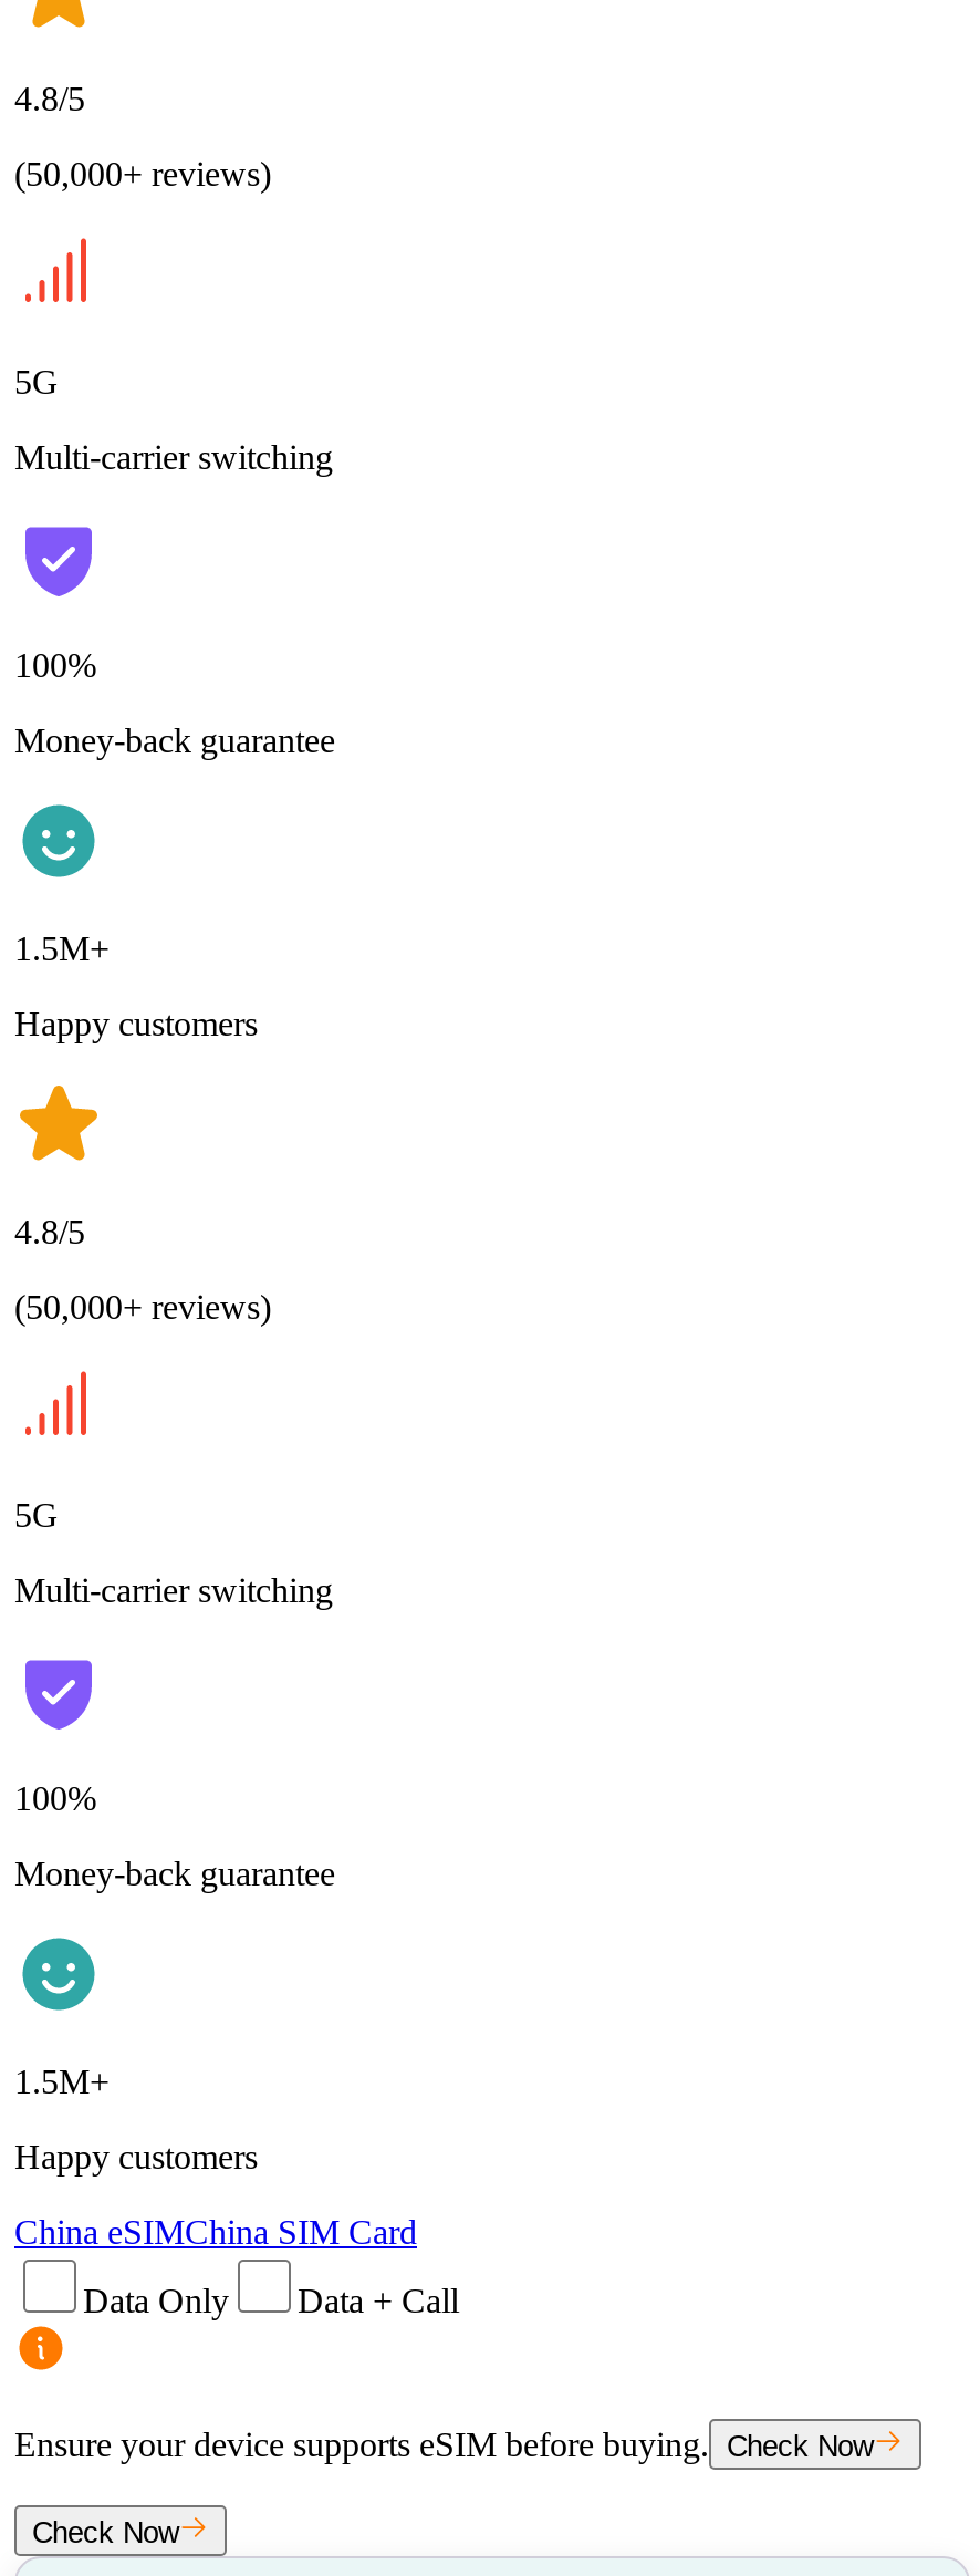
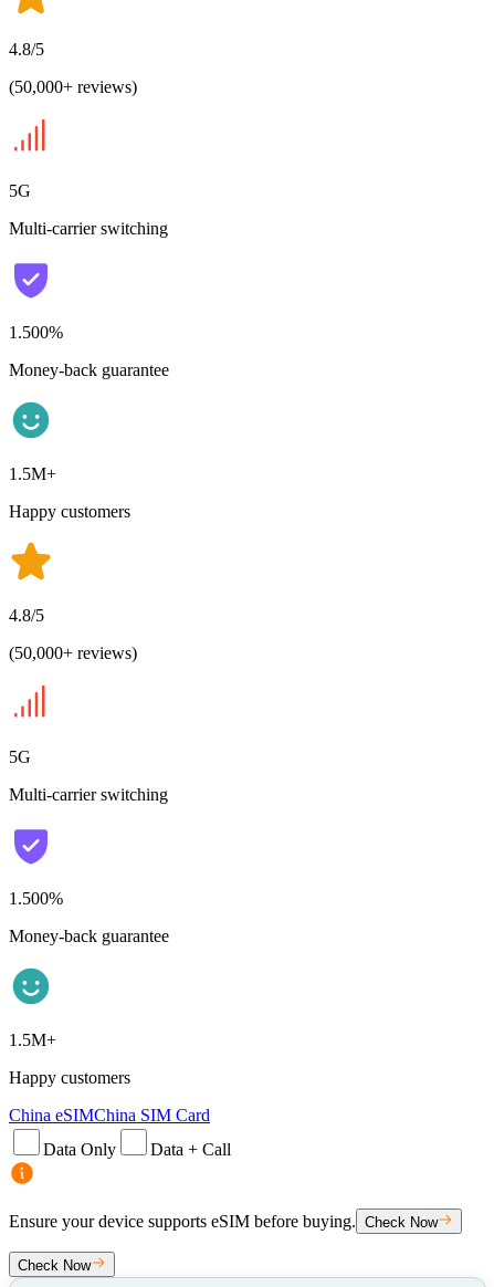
[14,646,96,683] 100% -> [9,323,63,341] 1.500%
[14,1779,96,1816] 100% -> [9,889,63,908] 1.500%

